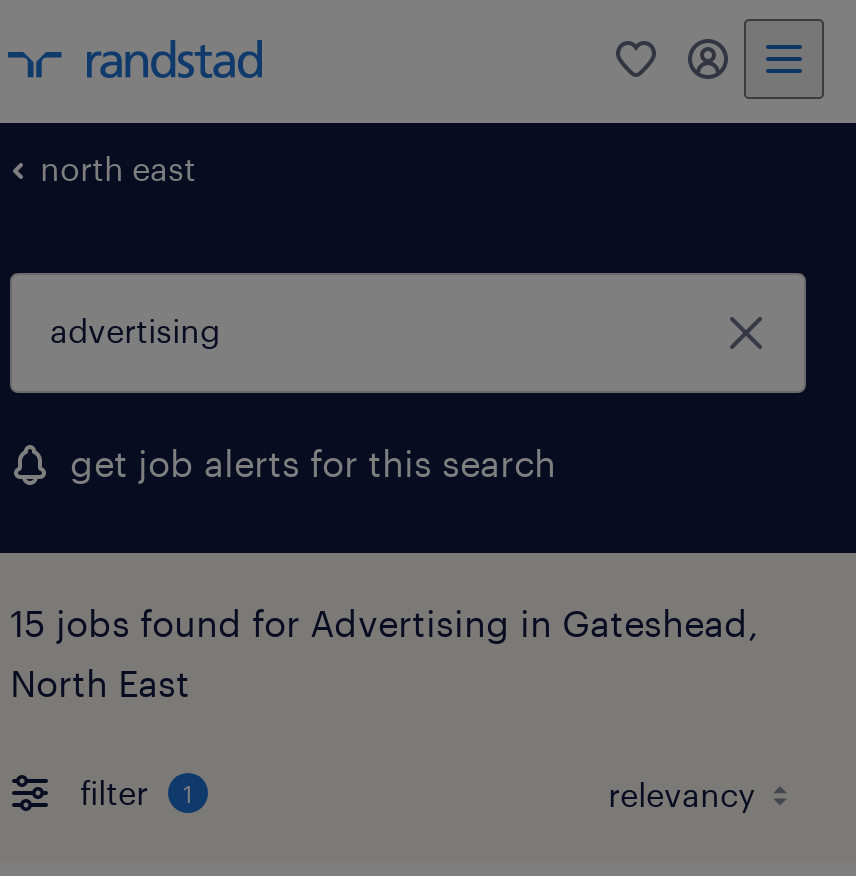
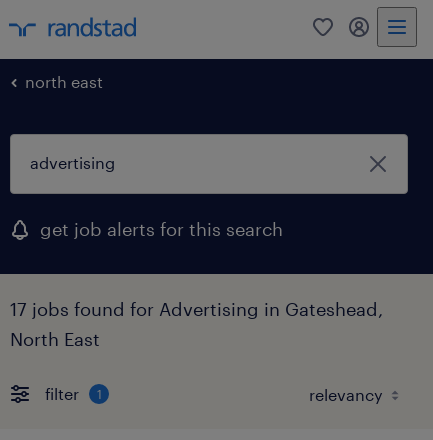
[10,601,758,645] 15 jobs found for Advertising in Gateshead, -> [10,298,383,320] 17 jobs found for Advertising in Gateshead,

